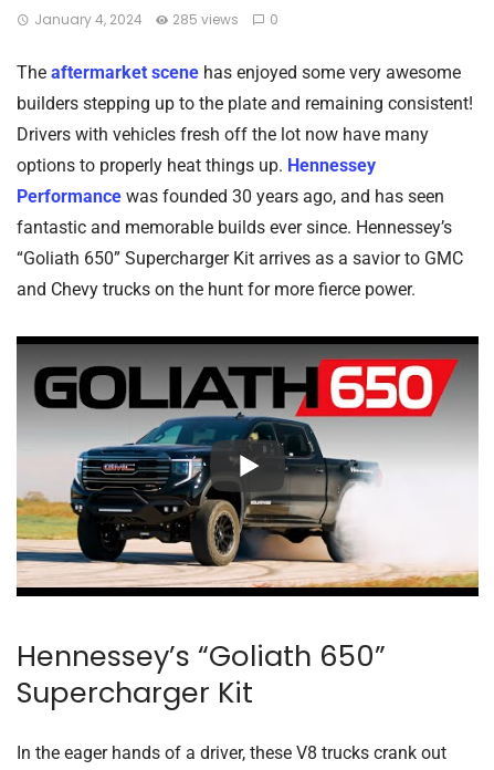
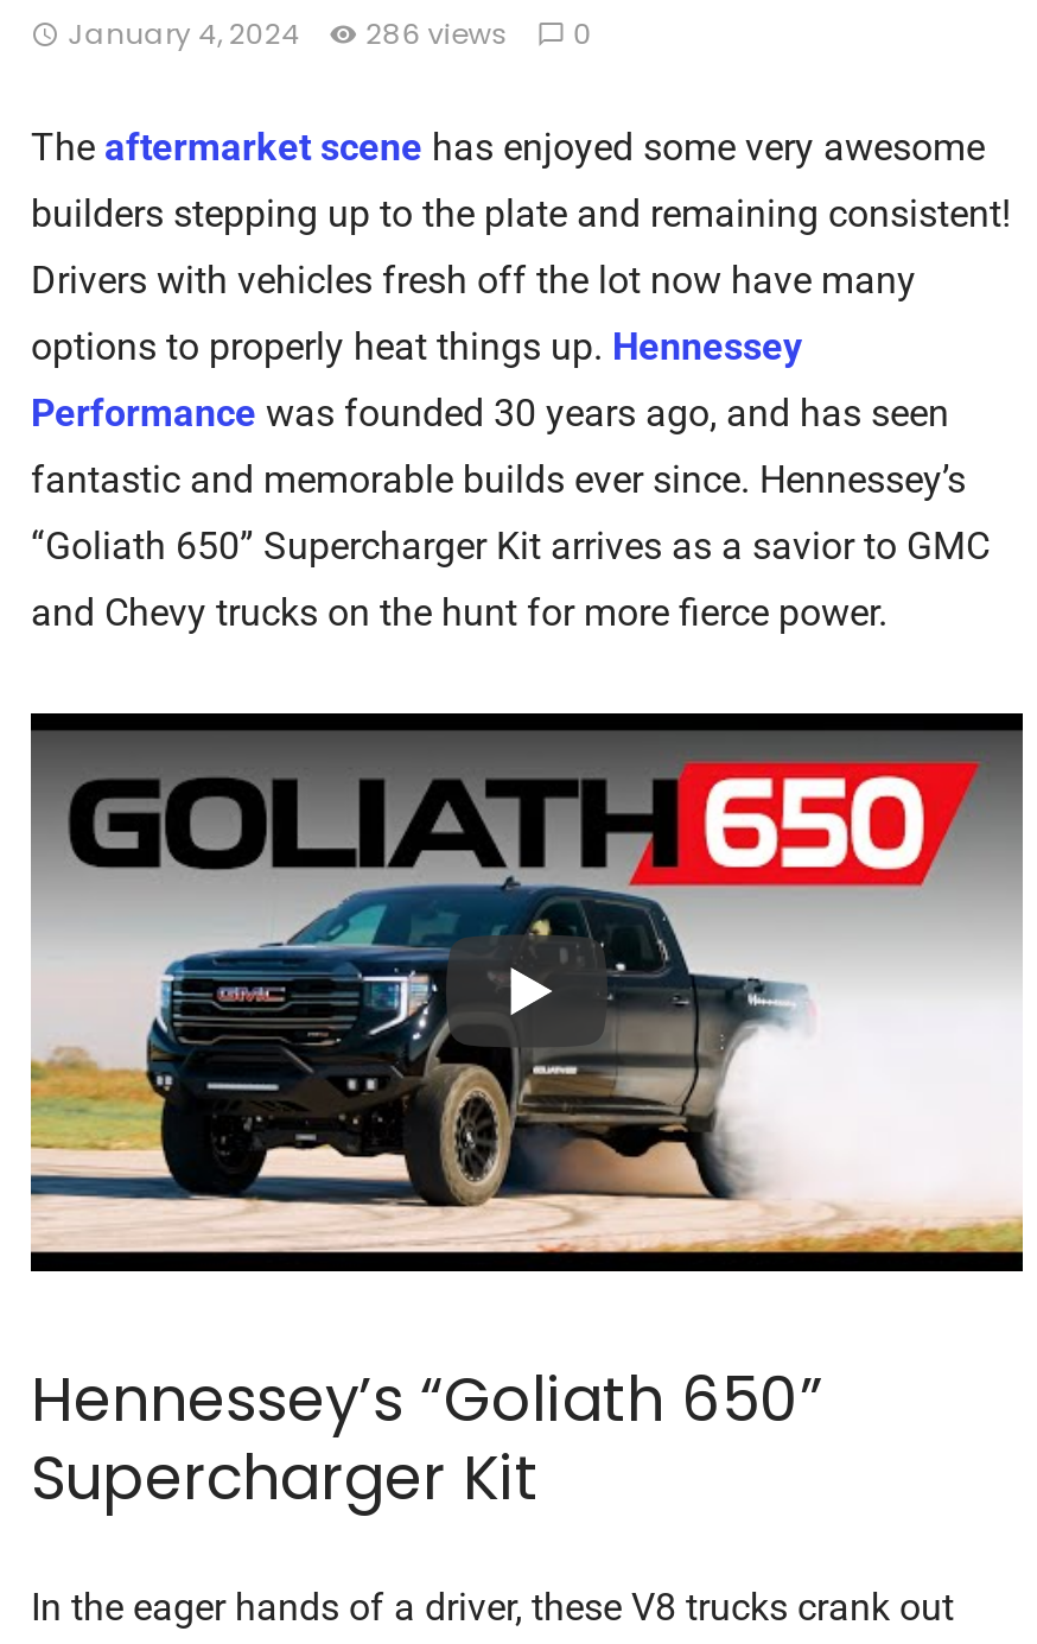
[34,10,278,29] January 4, 2024 285 views 0 -> [68,14,593,54] January 4, 2024 286 views 0

